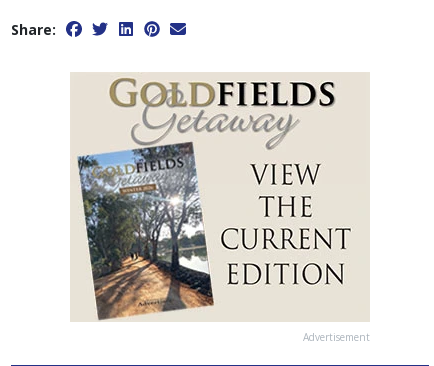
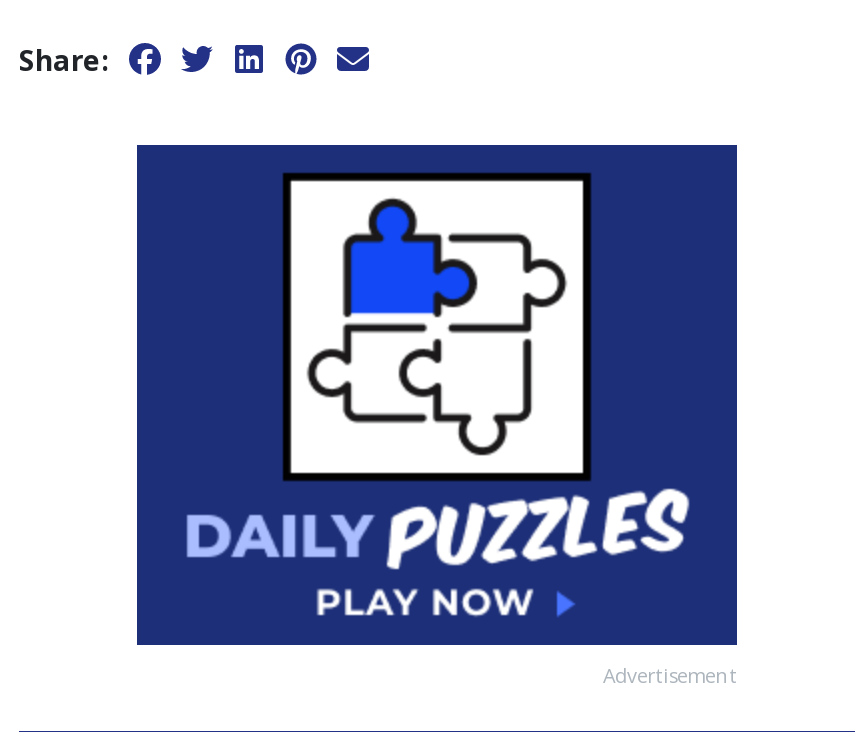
[70,72,370,323] [image] -> [135,144,739,648] [image]

